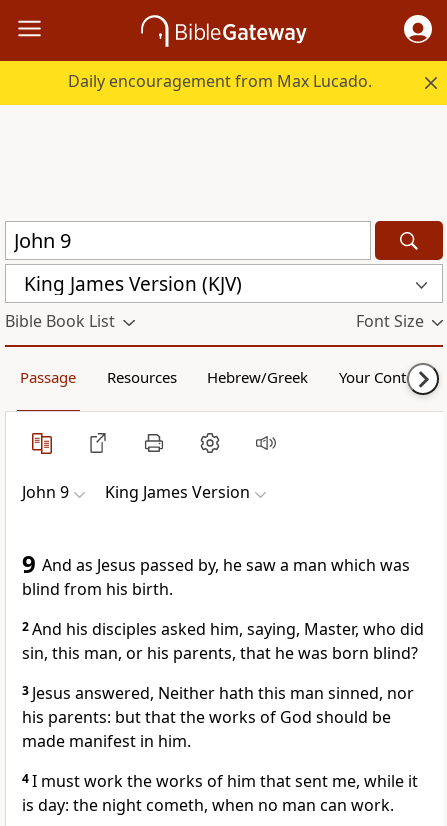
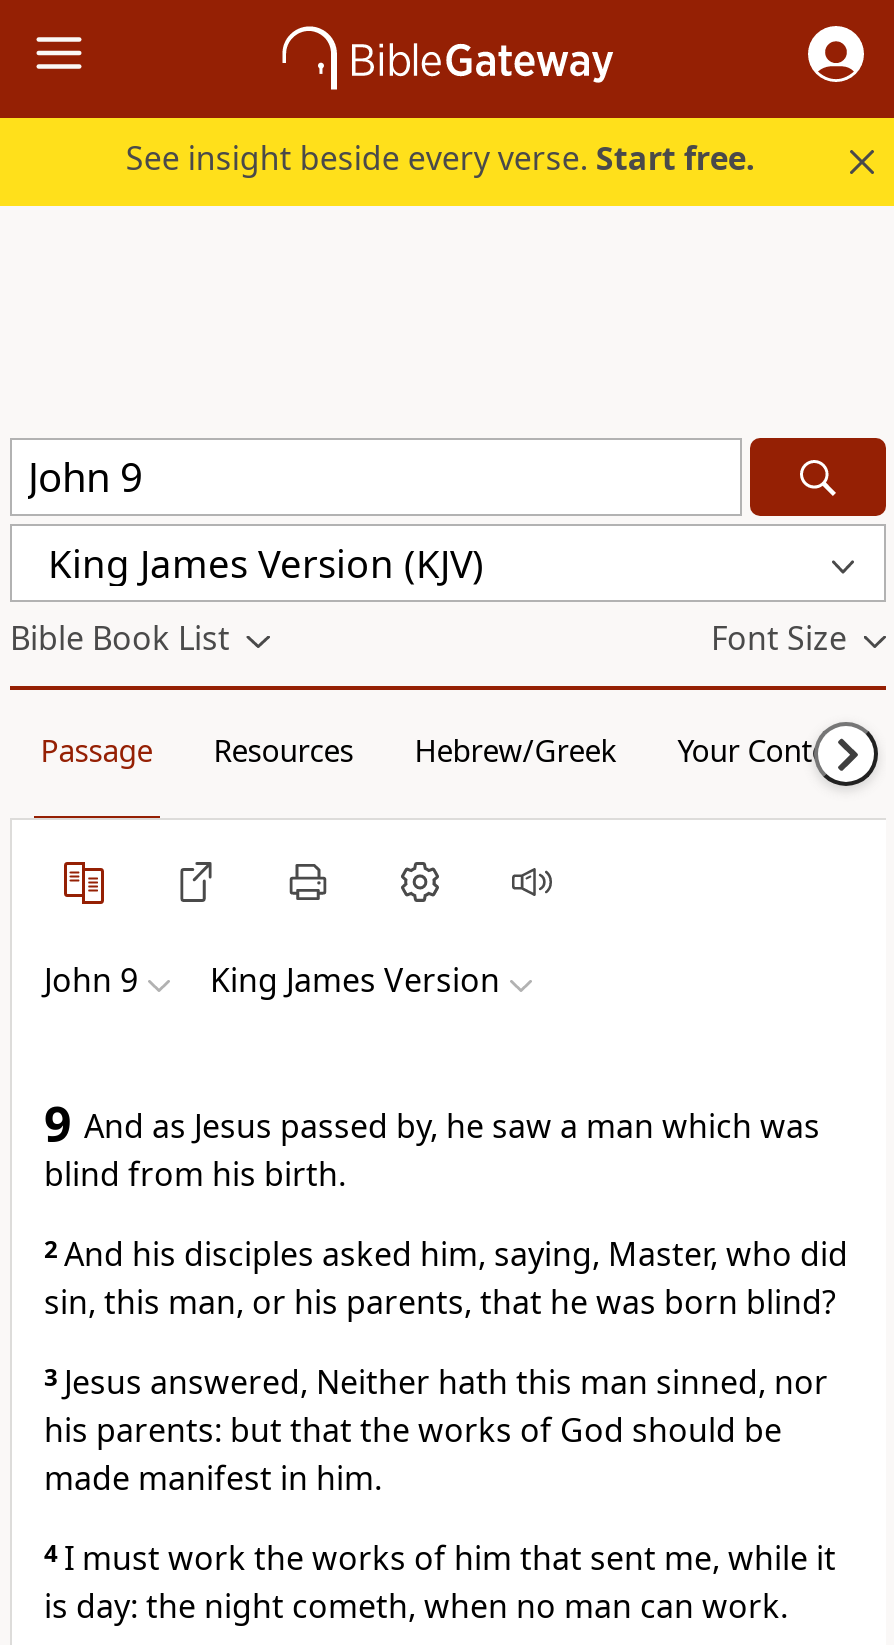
[68,70,372,92] Daily encouragement from Max Lucado. -> [126,136,756,180] See insight beside every verse. Start free.

